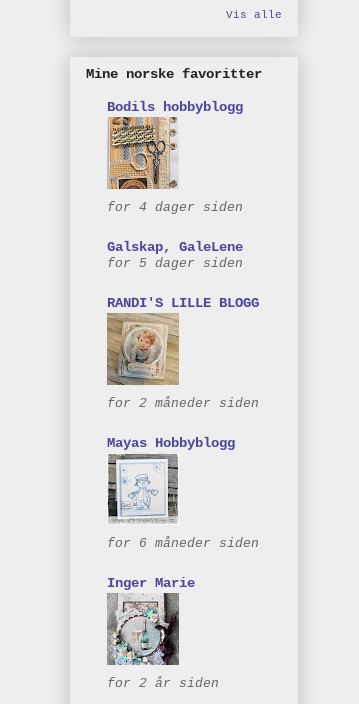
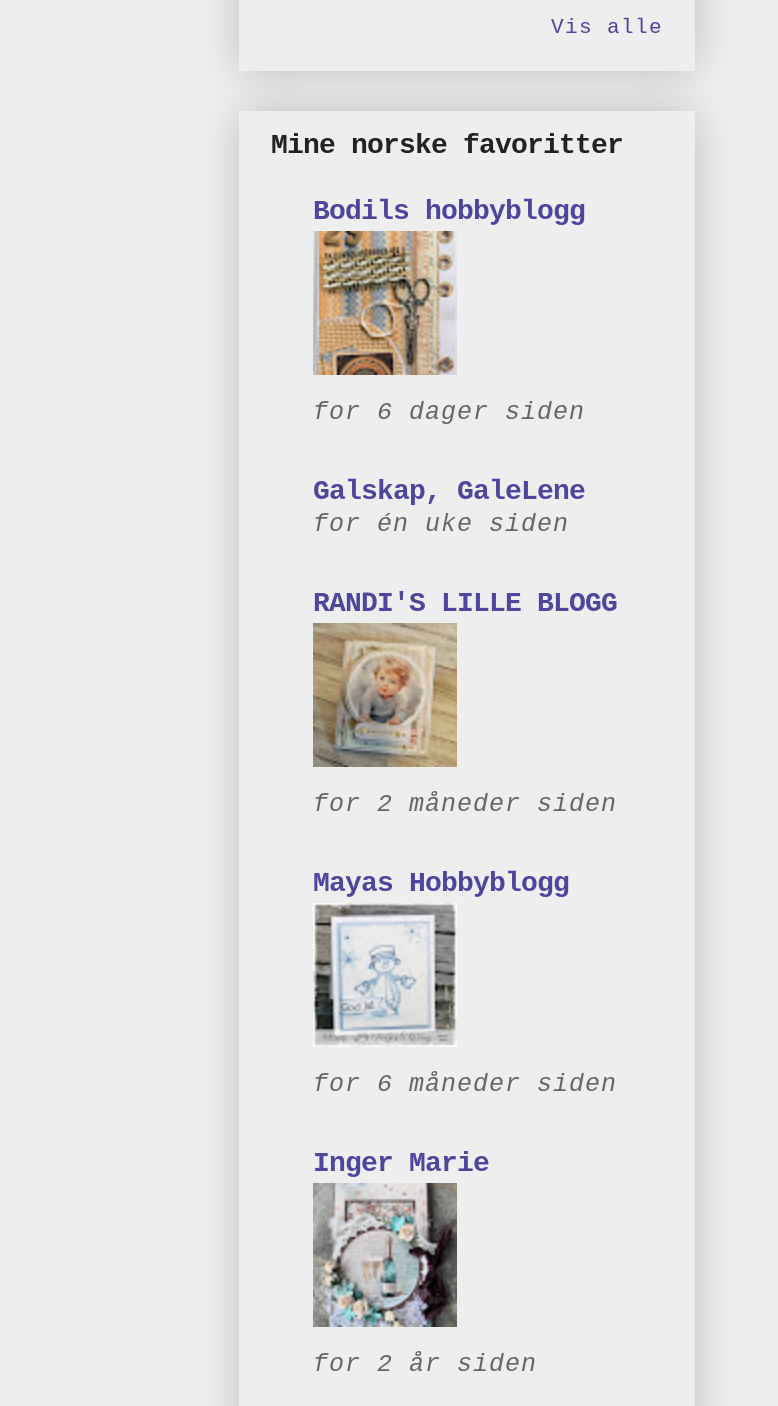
[107,200,243,215] for 4 dager siden -> [313,398,585,428] for 6 dager siden
[107,256,243,271] for 5 dager siden -> [313,510,569,540] for én uke siden

